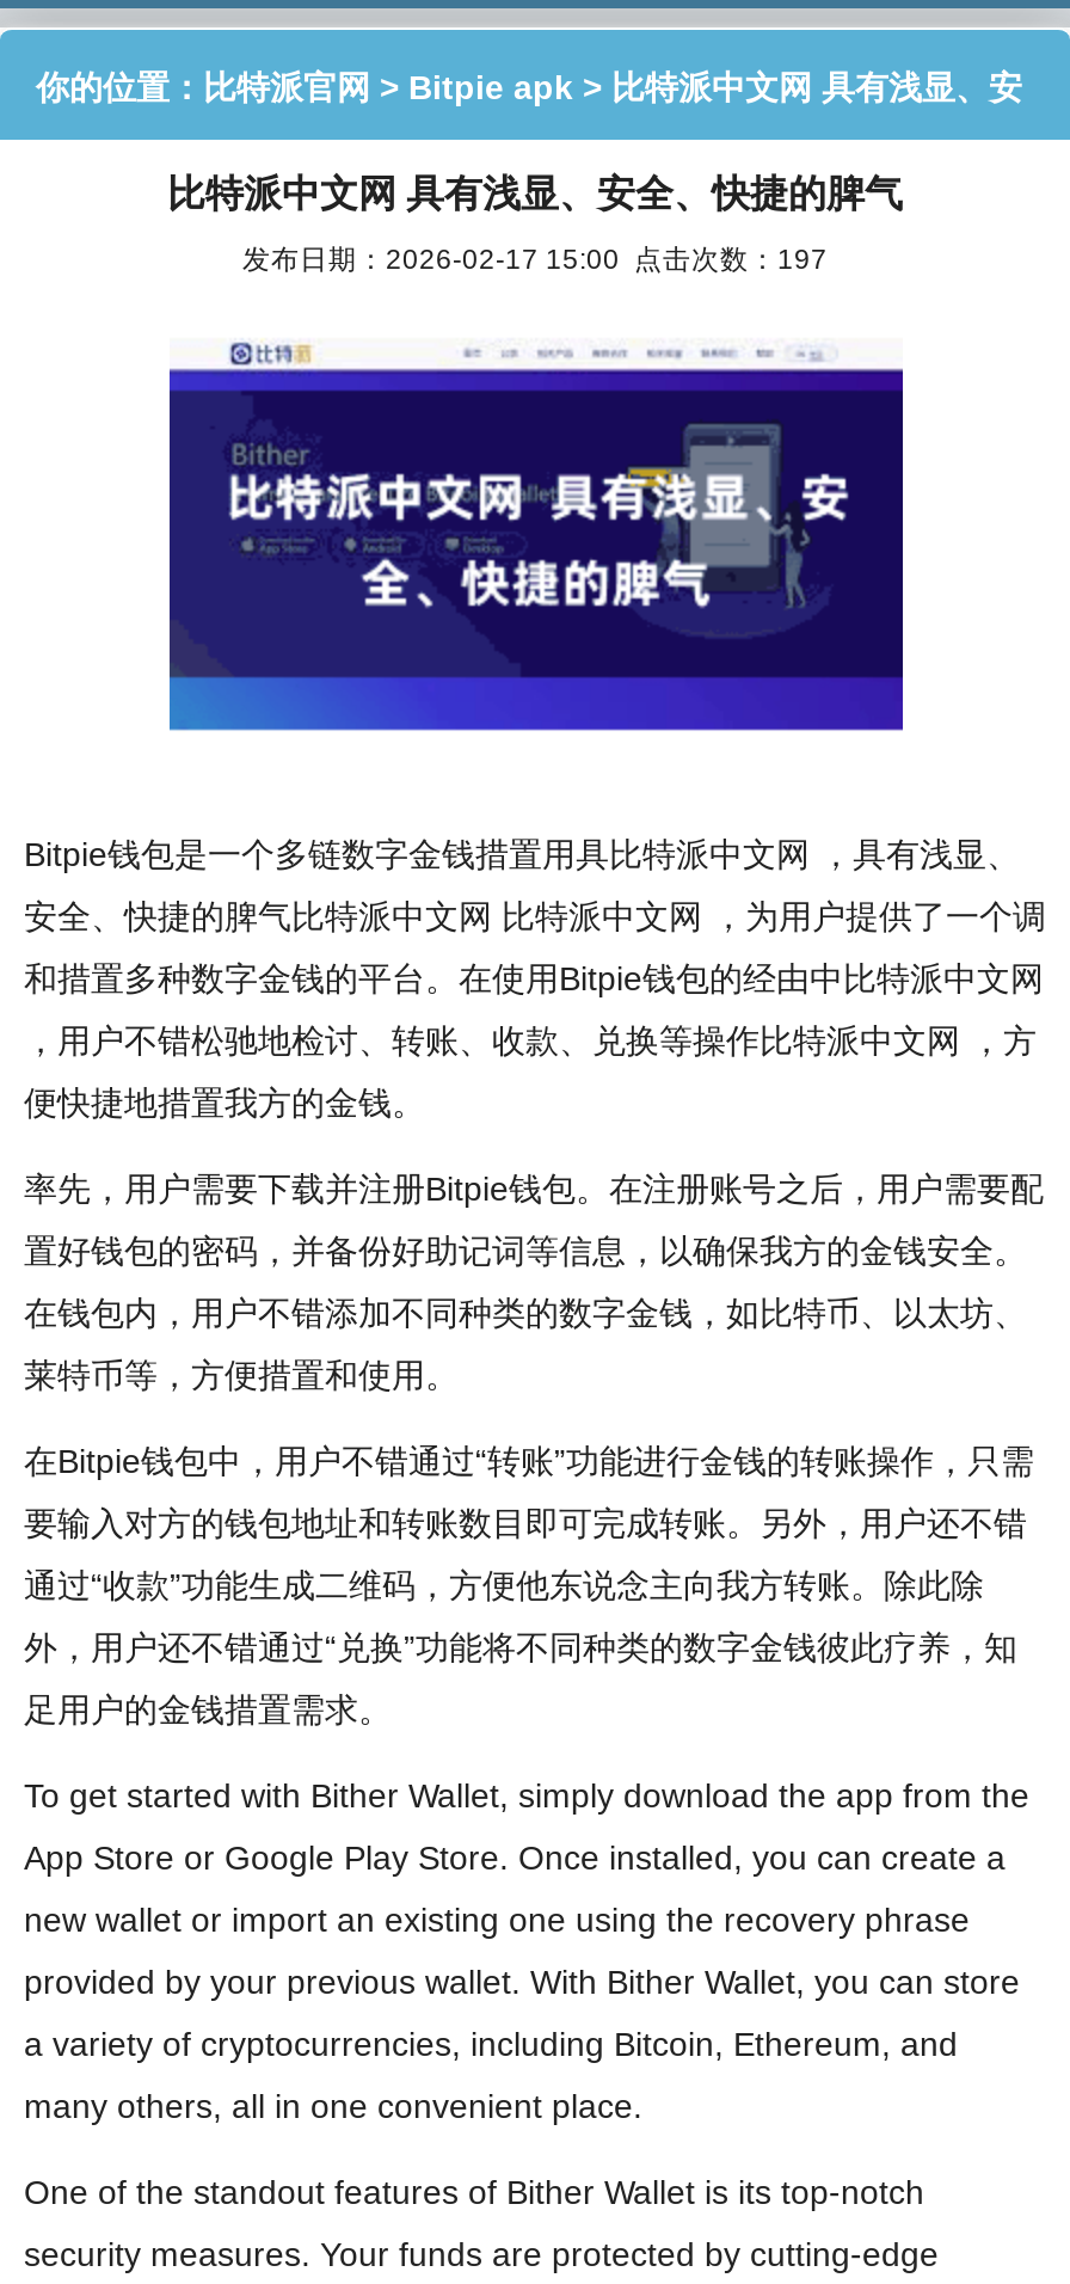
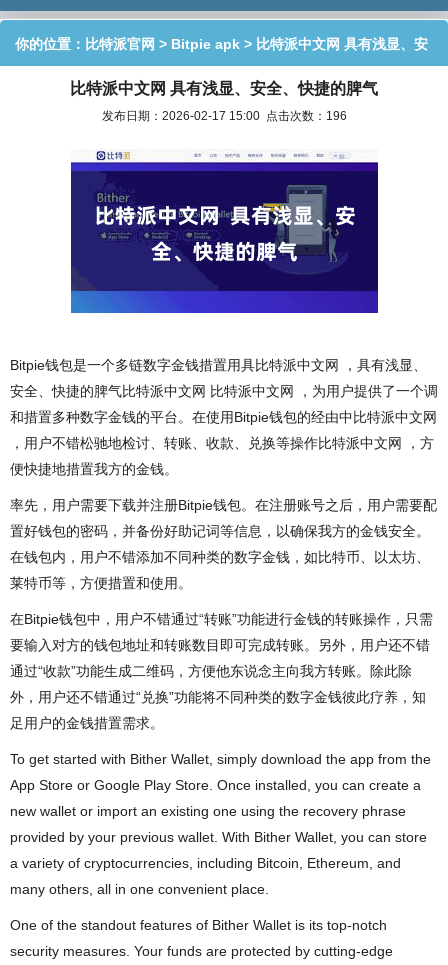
[242,242,828,274] 发布日期：2026-02-17 15:00 点击次数：197 -> [101,109,346,122] 发布日期：2026-02-17 15:00 点击次数：196

